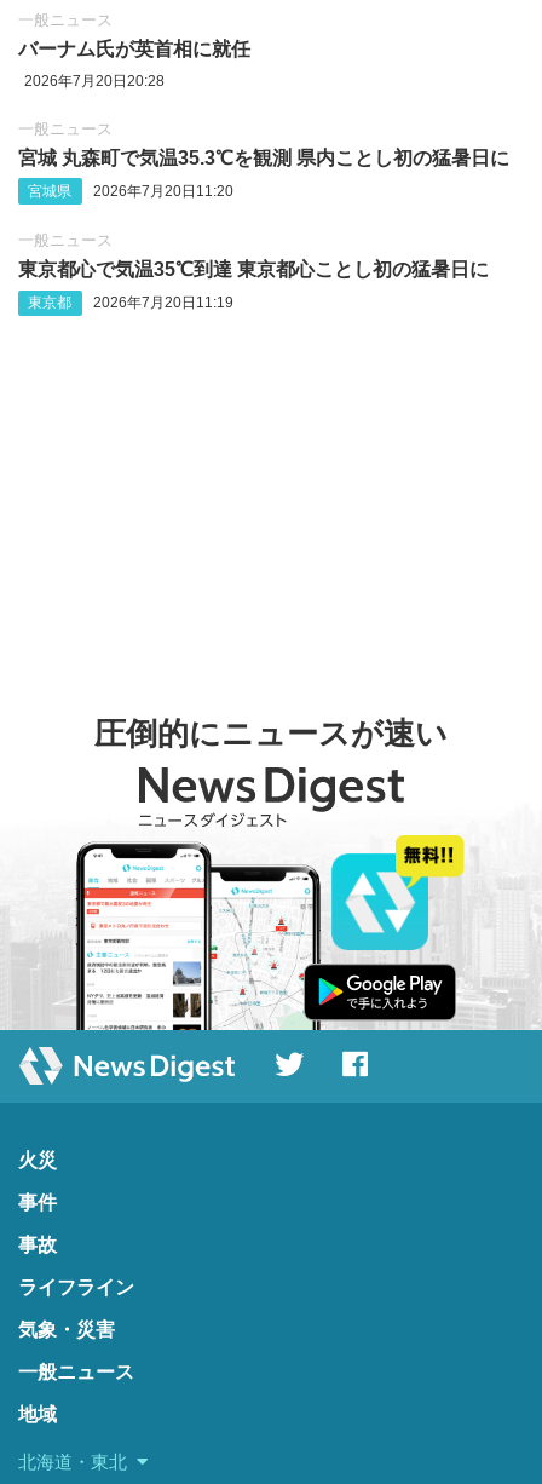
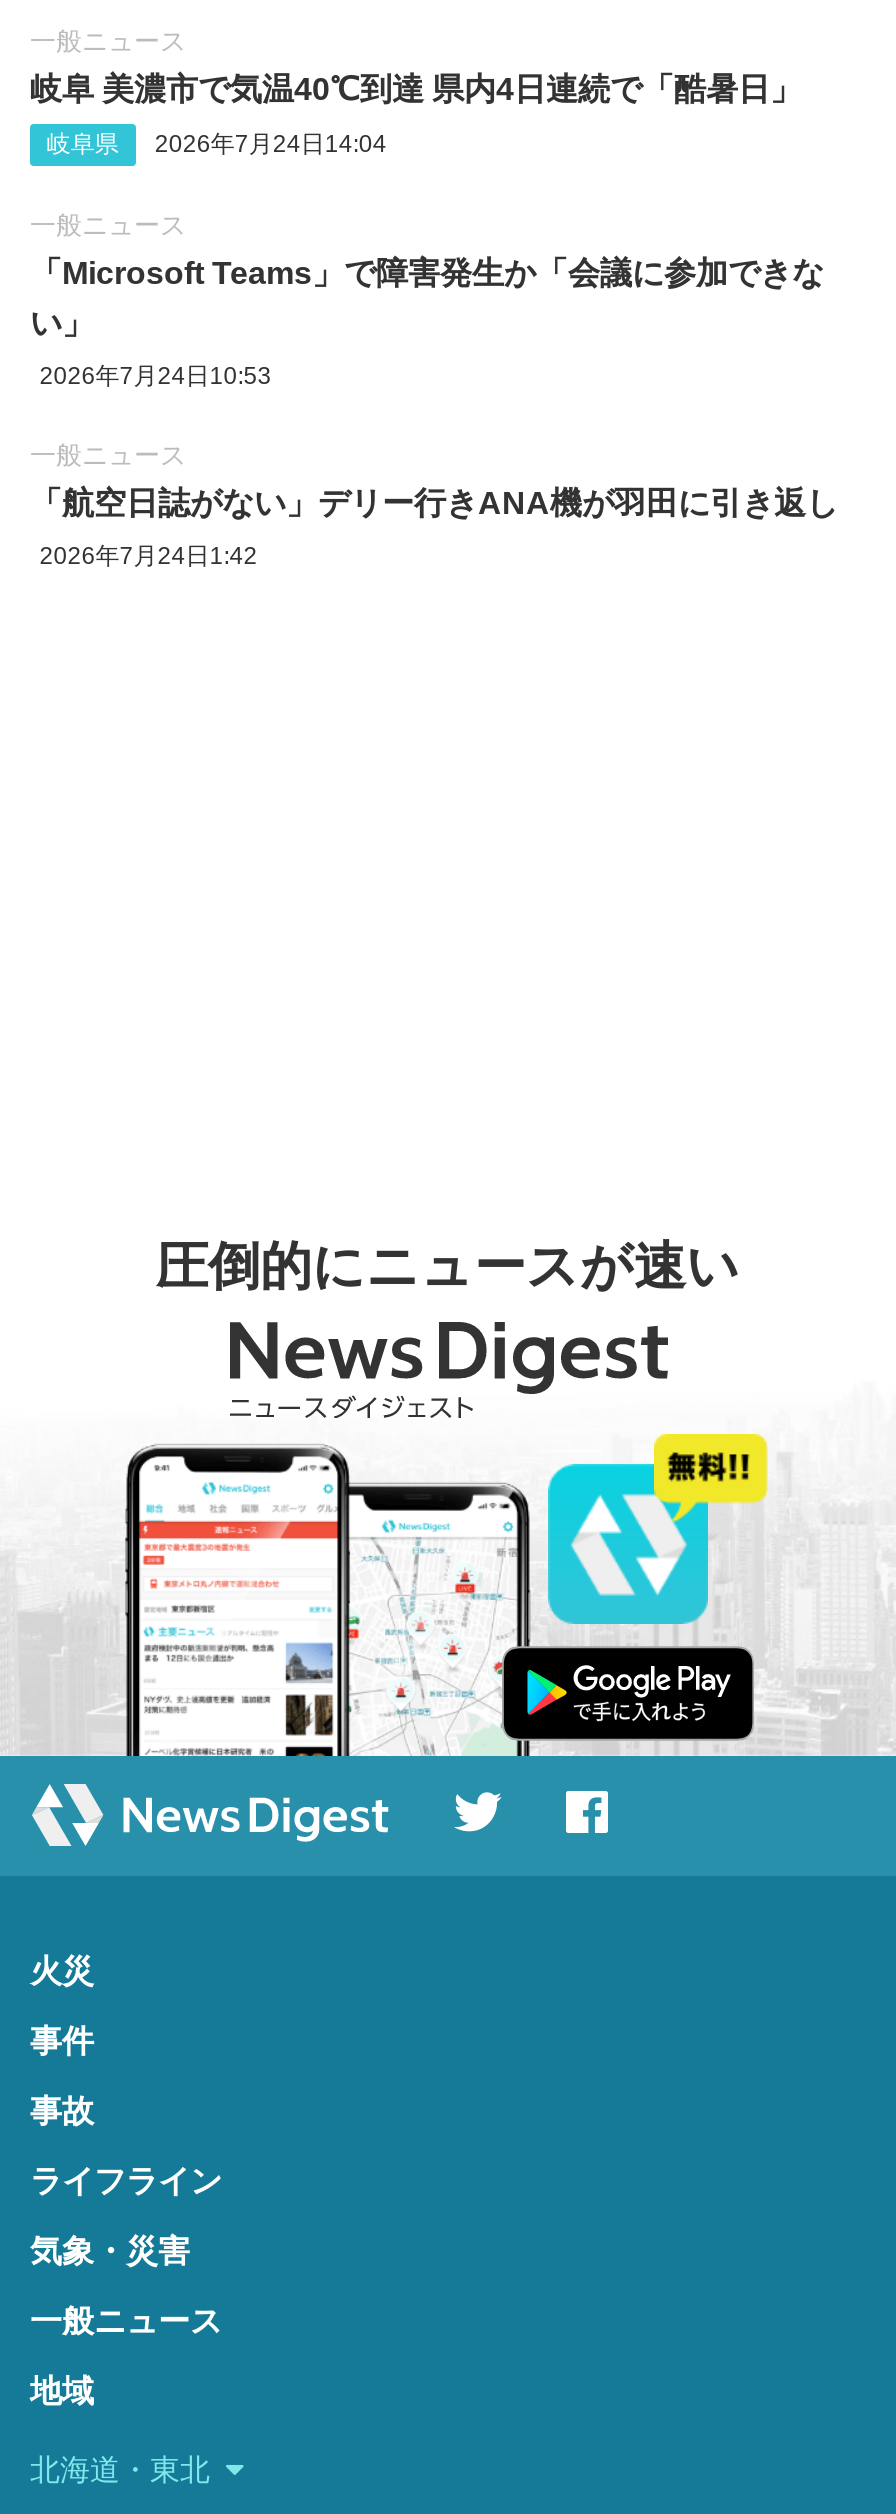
[18,38,250,59] バーナム氏が英首相に就任 -> [30,72,802,106] 岐阜 美濃市で気温40℃到達 県内4日連続で「酷暑日」
[24,72,164,89] 2026年7月20日20:28 -> [47,129,387,157] 岐阜県 | 2026年7月24日14:04
[18,147,509,199] 宮城 丸森町で気温35.3℃を観測 県内ことし初の猛暑日に | 宮城県 | 2026年7月20日11:20 -> [30,256,824,389] 「Microsoft Teams」で障害発生か「会議に参加できな | い」 | 2026年7月24日10:53
[18,259,489,279] 東京都心で気温35℃到達 東京都心ことし初の猛暑日に -> [30,485,838,519] 「航空日誌がない」デリー行きANA機が羽田に引き返し
[28,294,234,311] 東京都 | 2026年7月20日11:19 -> [40,541,258,569] 2026年7月24日1:42

